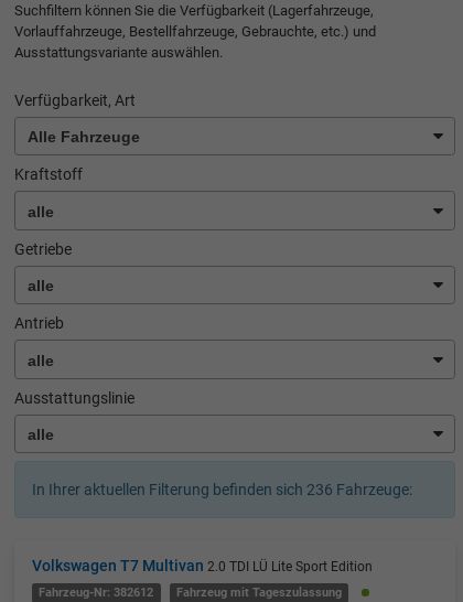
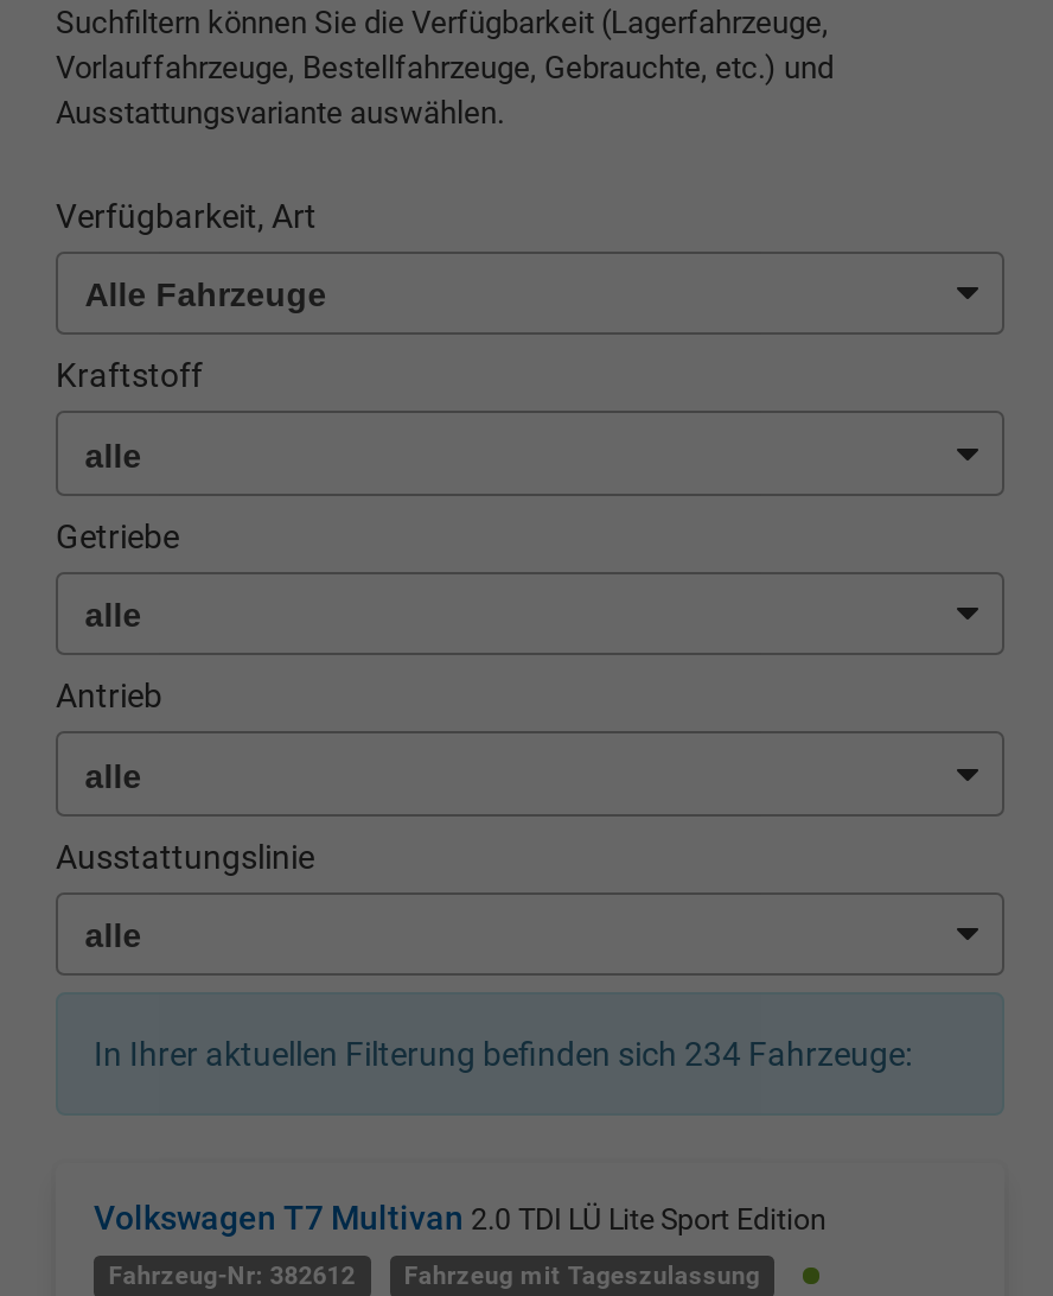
[32,481,412,498] In Ihrer aktuellen Filterung befinden sich 236 Fahrzeuge: -> [94,1035,912,1073] In Ihrer aktuellen Filterung befinden sich 234 Fahrzeuge:

